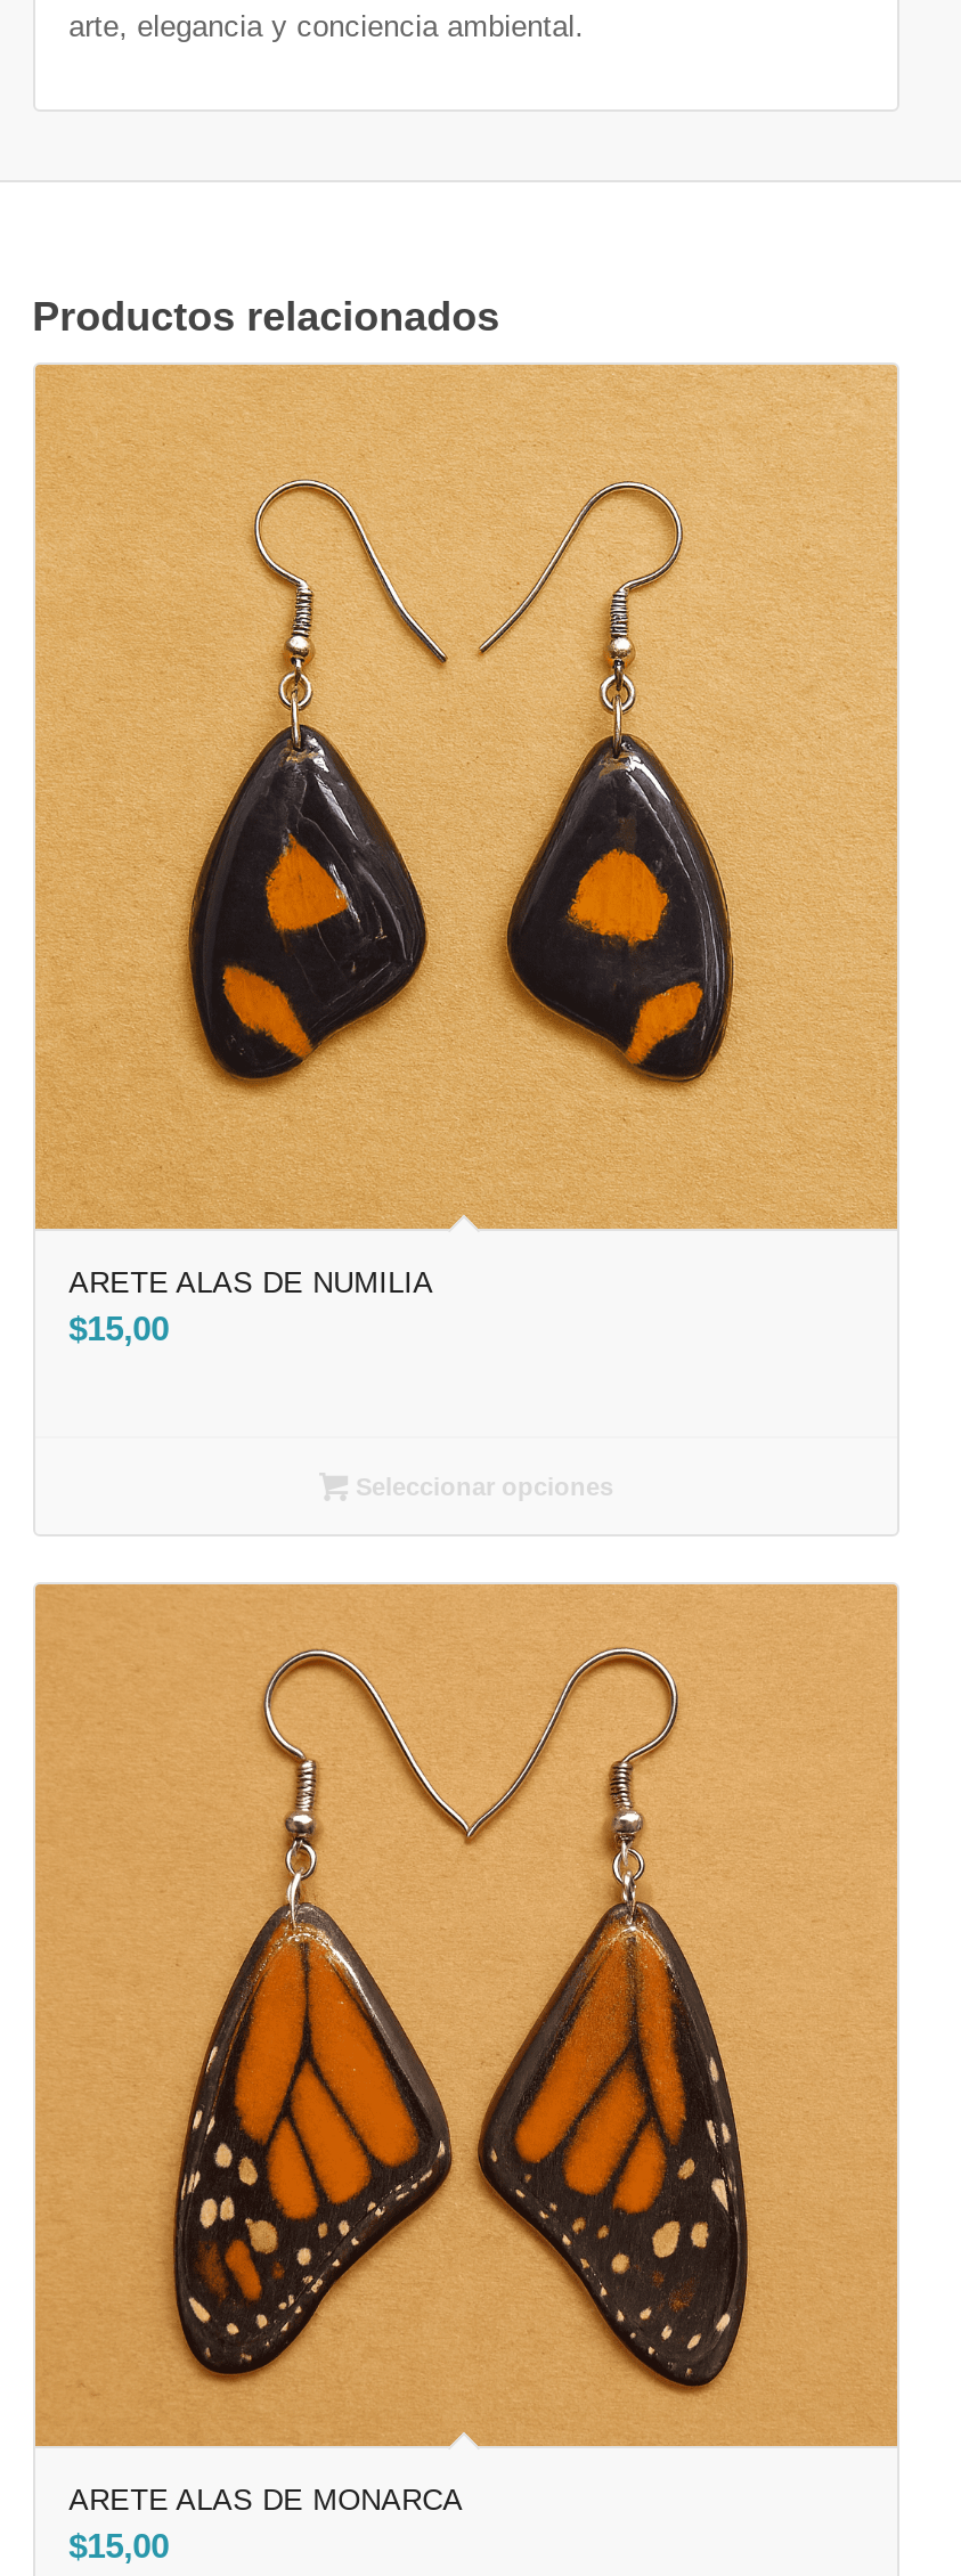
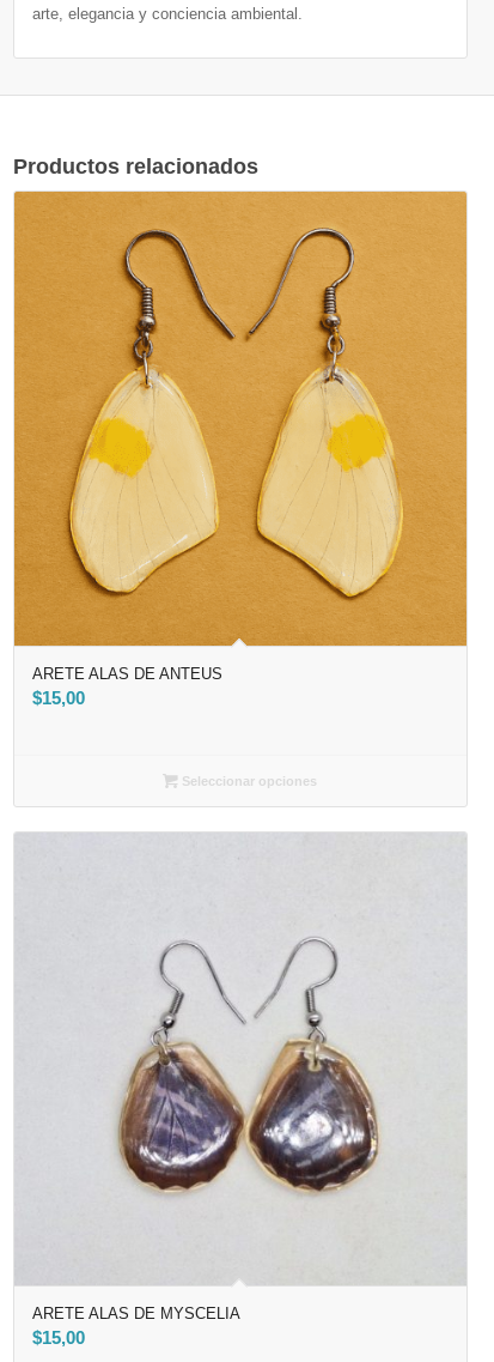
[35,365,897,1298] [image] | ARETE ALAS DE NUMILIA -> [16,193,465,682] [image] | ARETE ALAS DE ANTEUS
[33,1582,897,2518] [image] | ARETE ALAS DE MONARCA -> [14,833,466,1323] [image] | ARETE ALAS DE MYSCELIA

